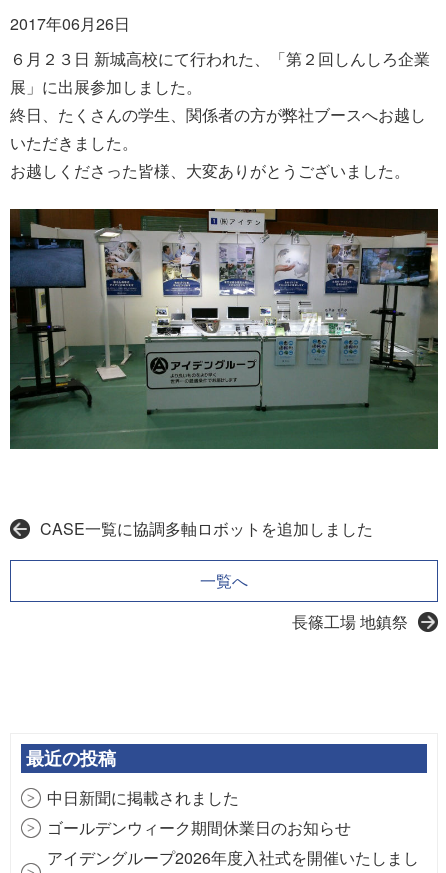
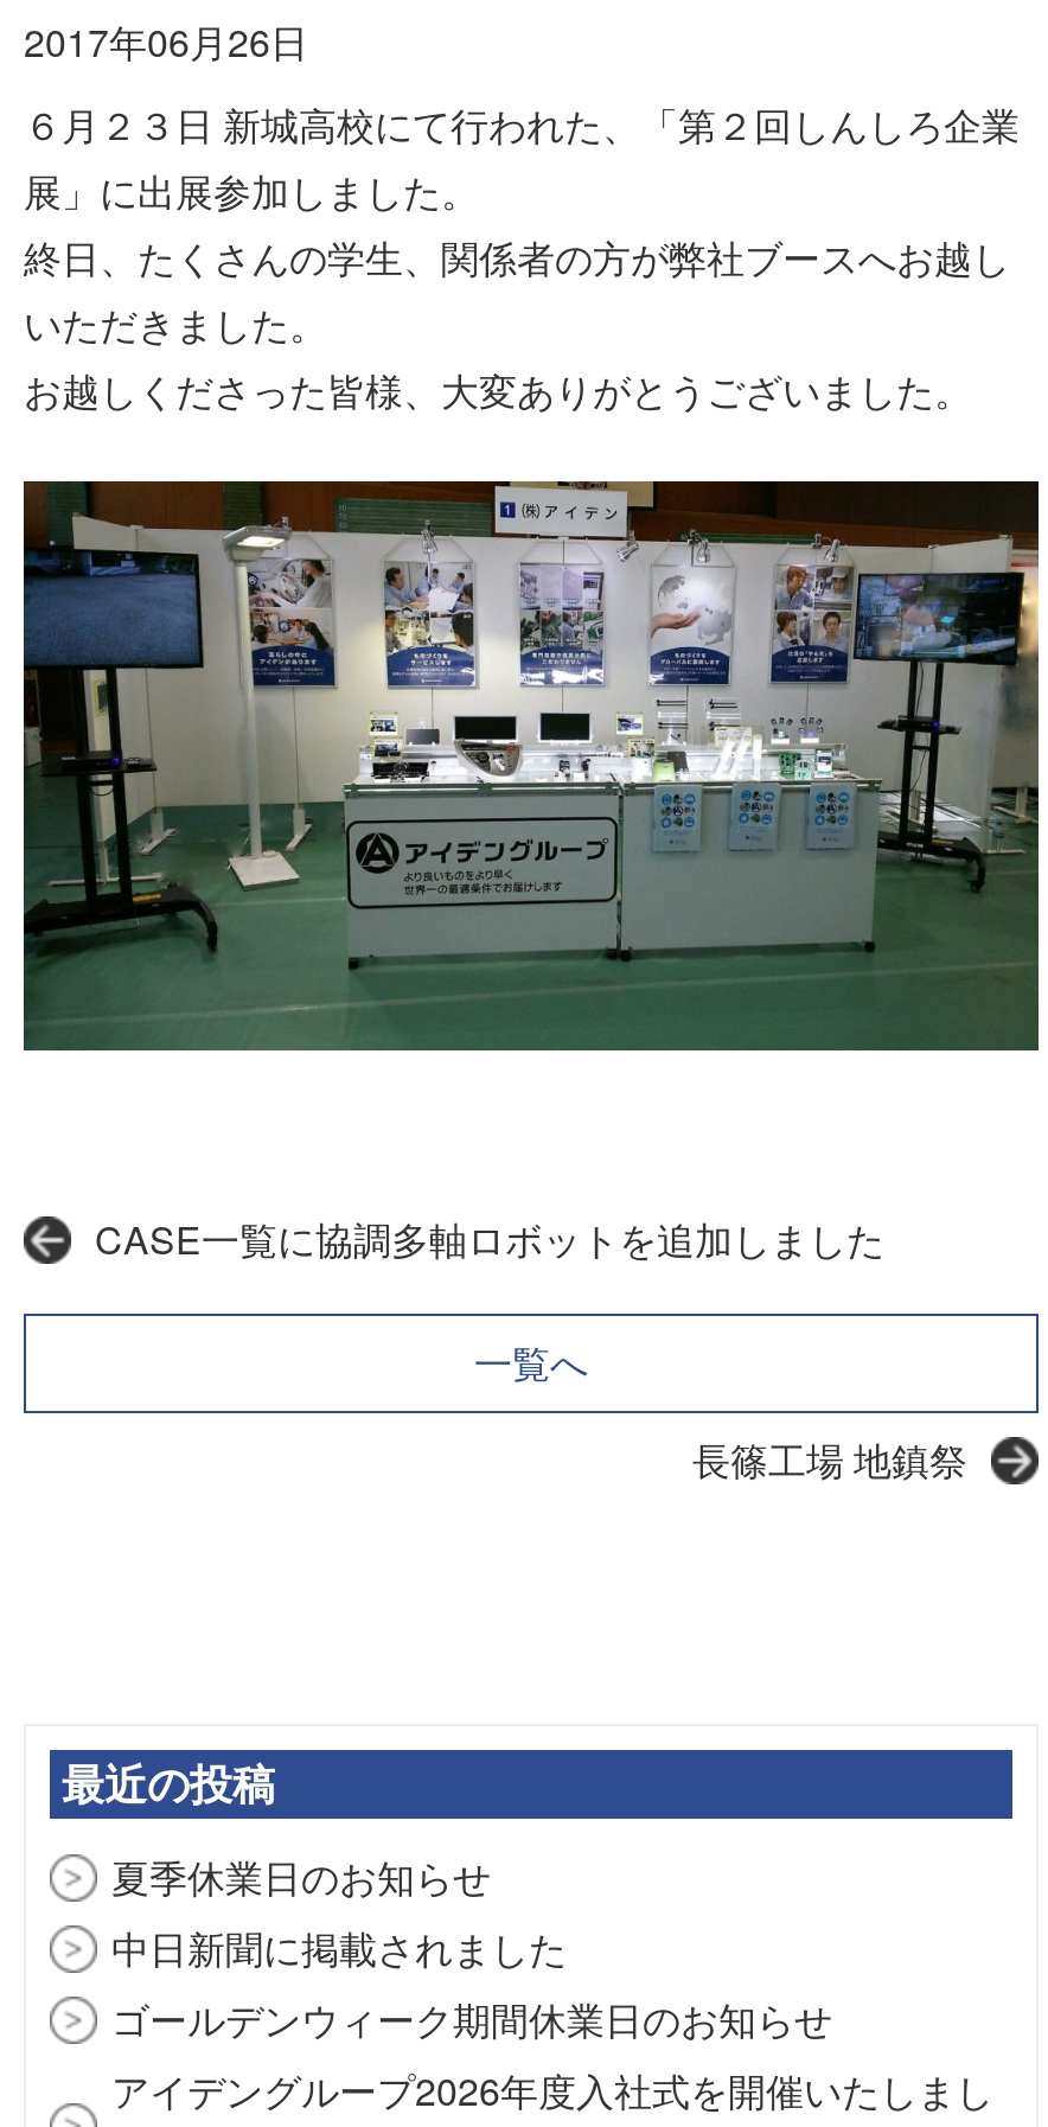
none -> [111,1850,491,1905] 夏季休業日のお知らせ

